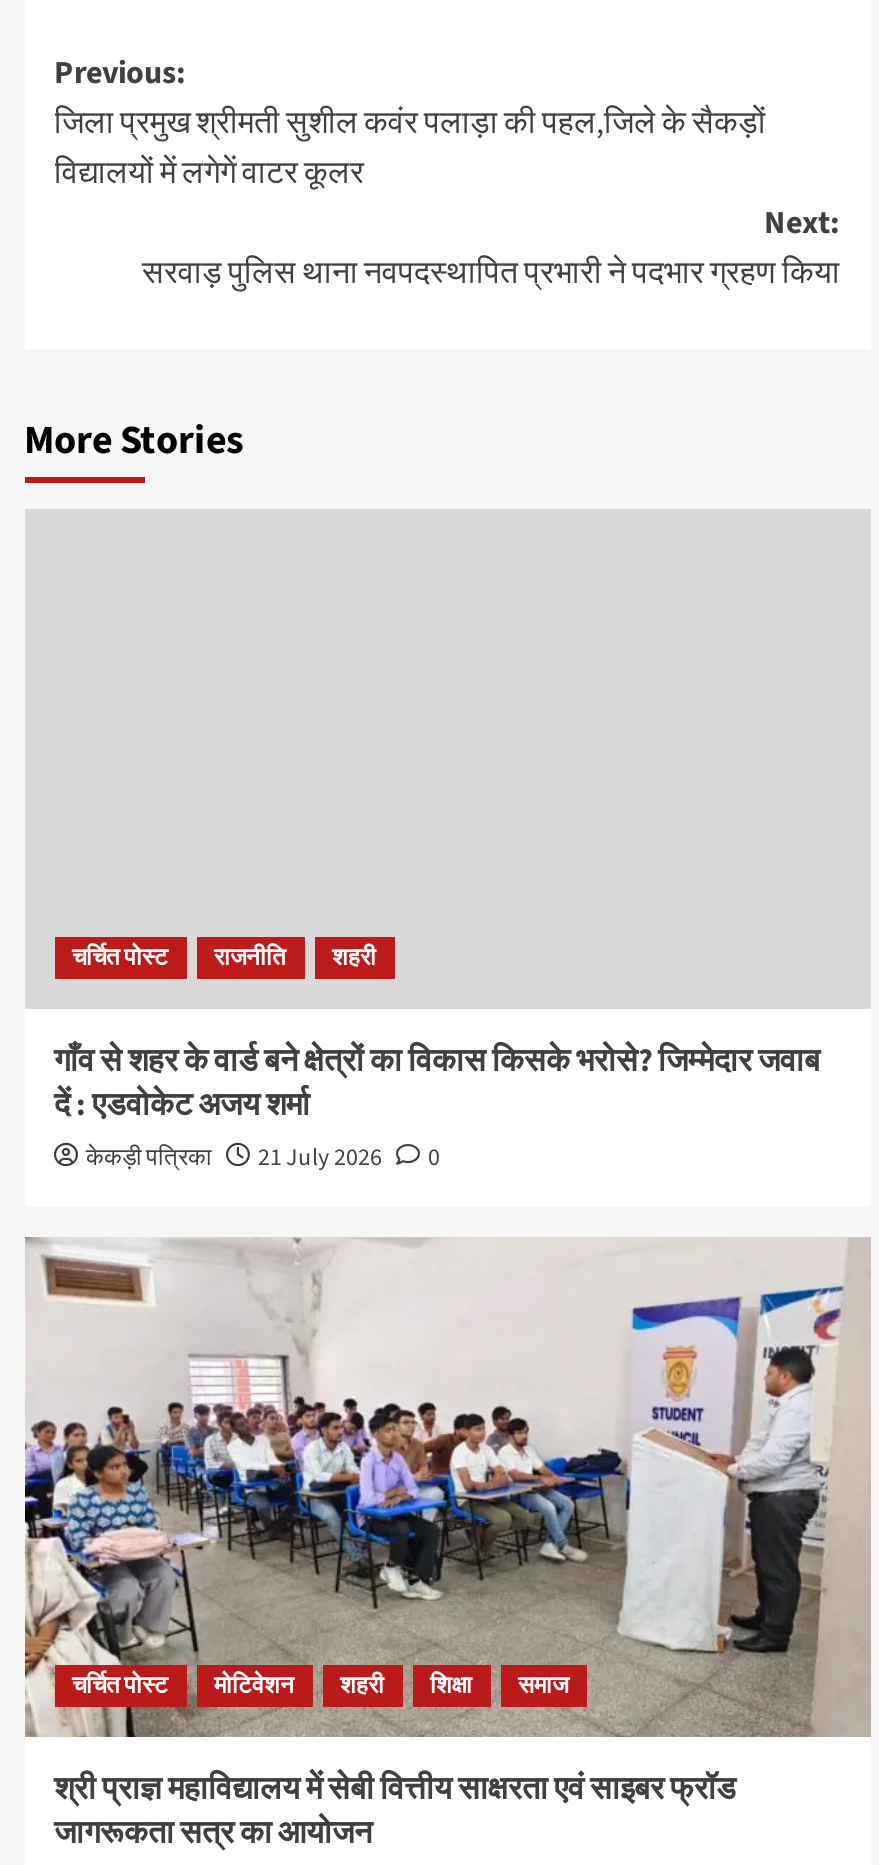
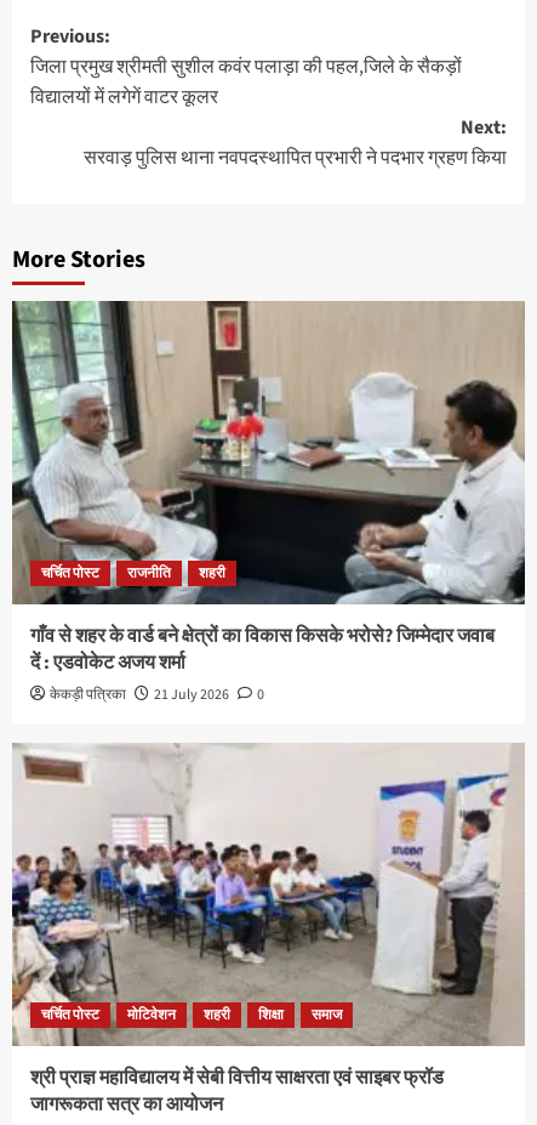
none -> [11,300,526,606] [image]

